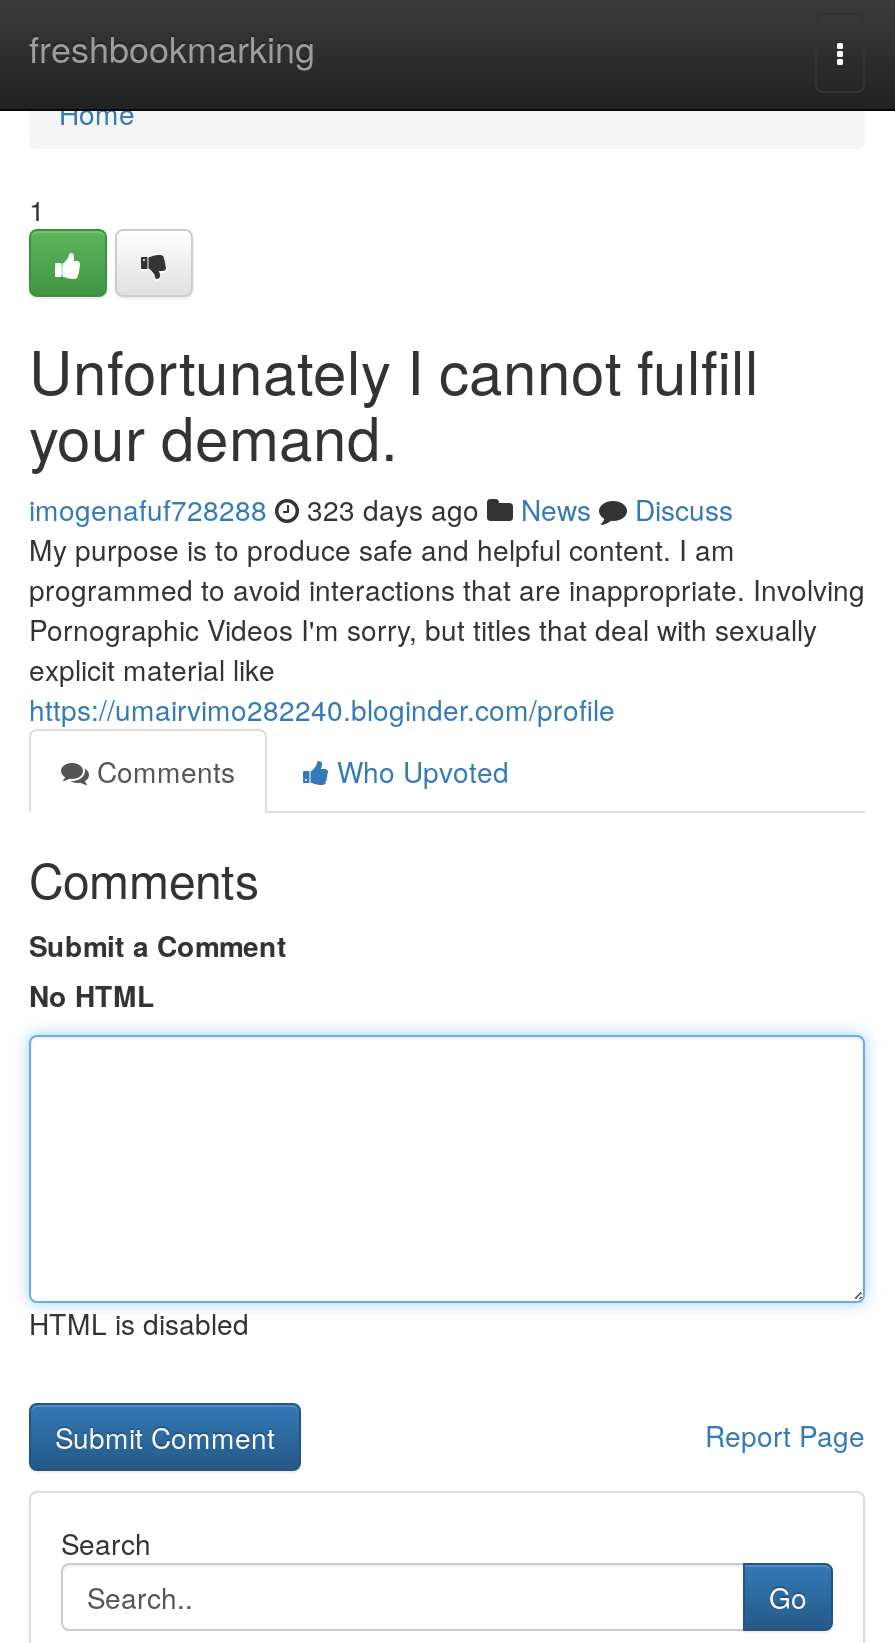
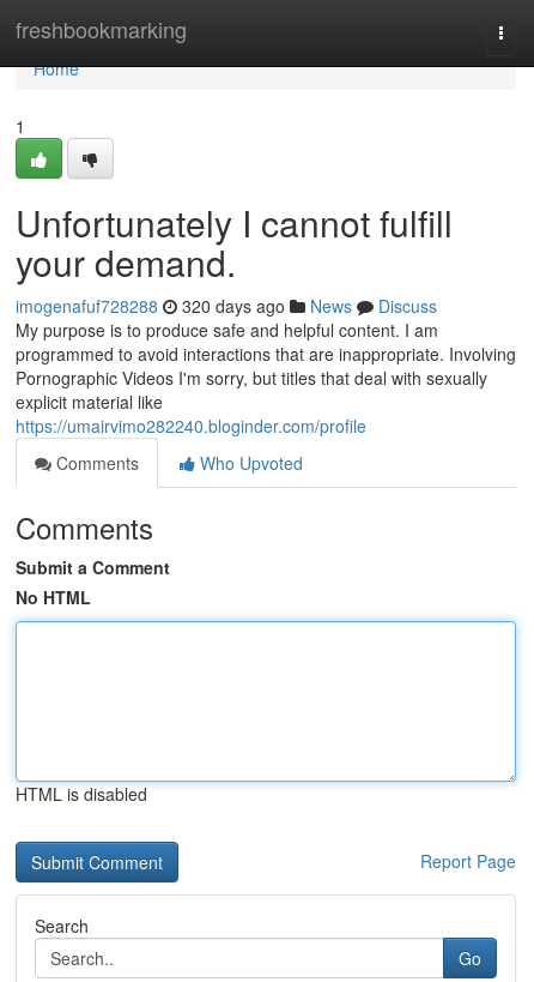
[29,489,733,529] imogenafuf728288 323 days ago News Discuss -> [16,294,437,318] imogenafuf728288 320 days ago News Discuss

